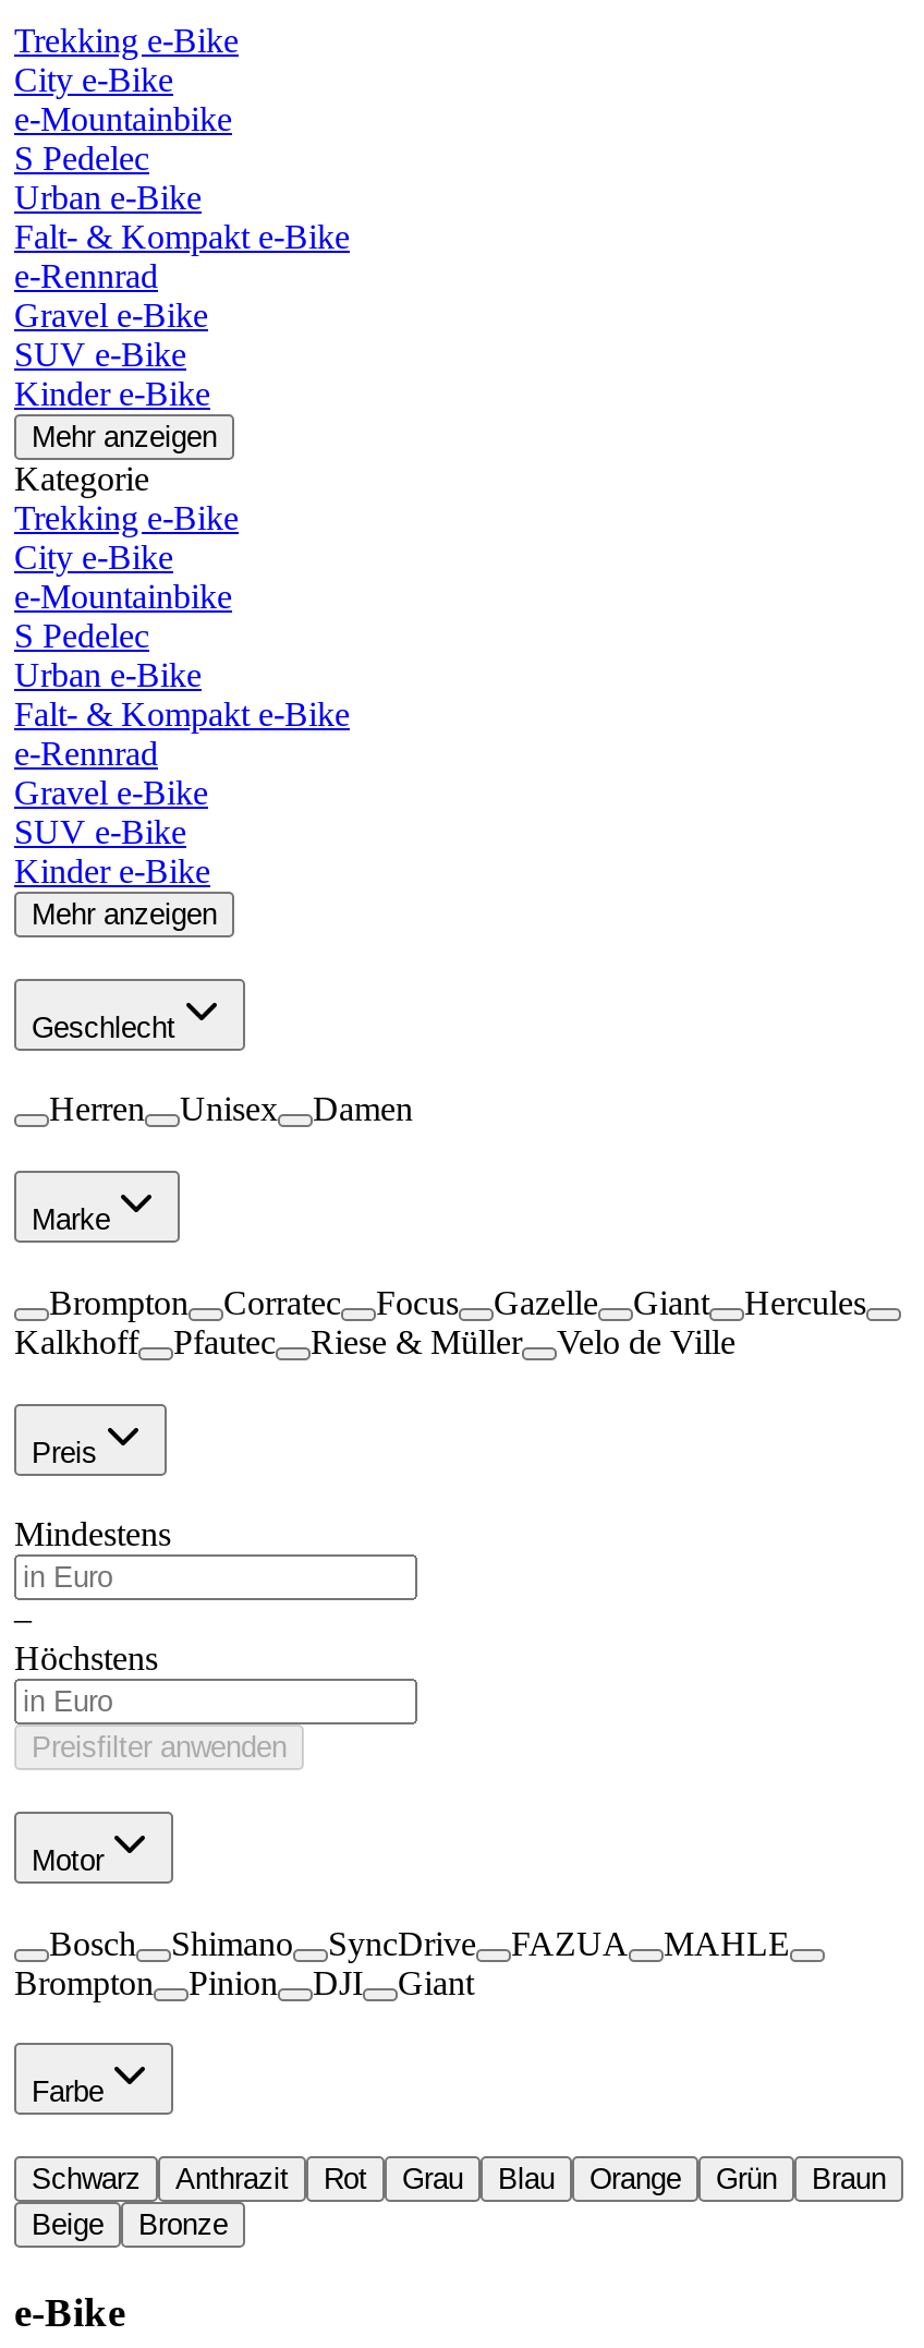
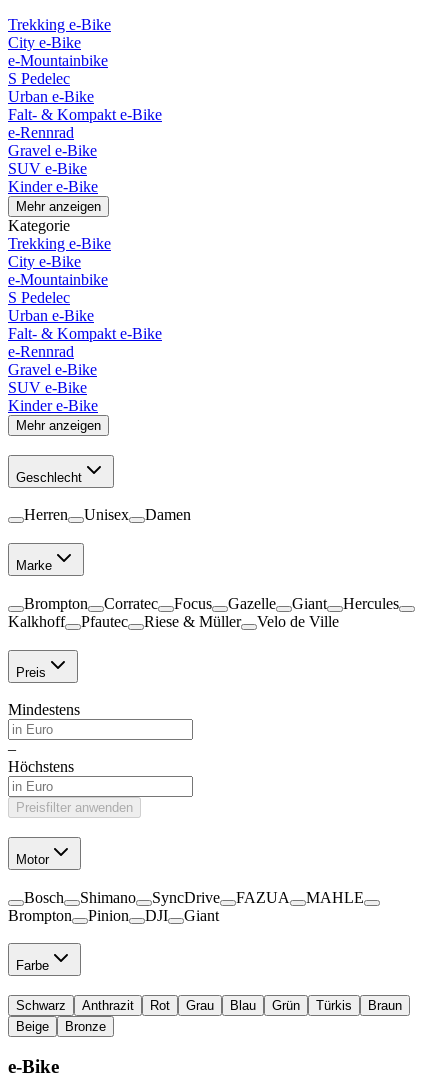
[589,2163,681,2196] Orange -> none
none -> [316,998,352,1013] Türkis

